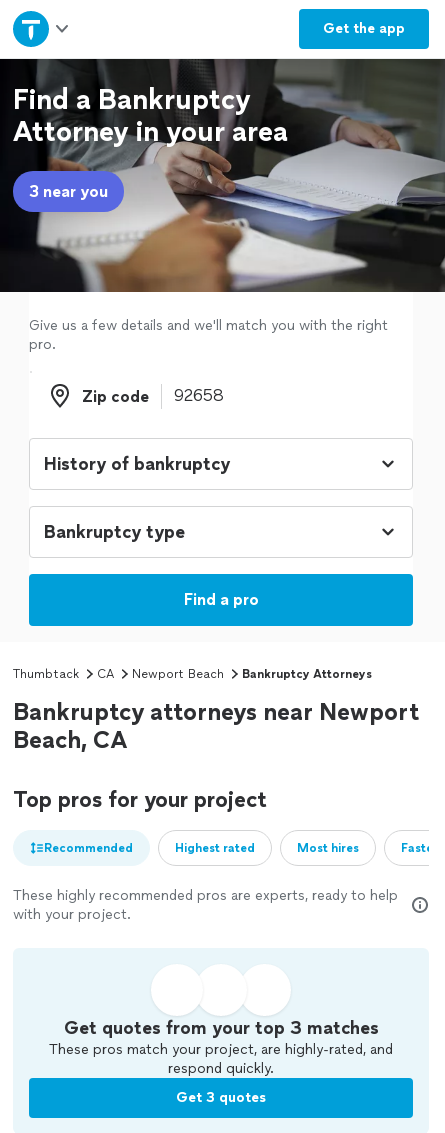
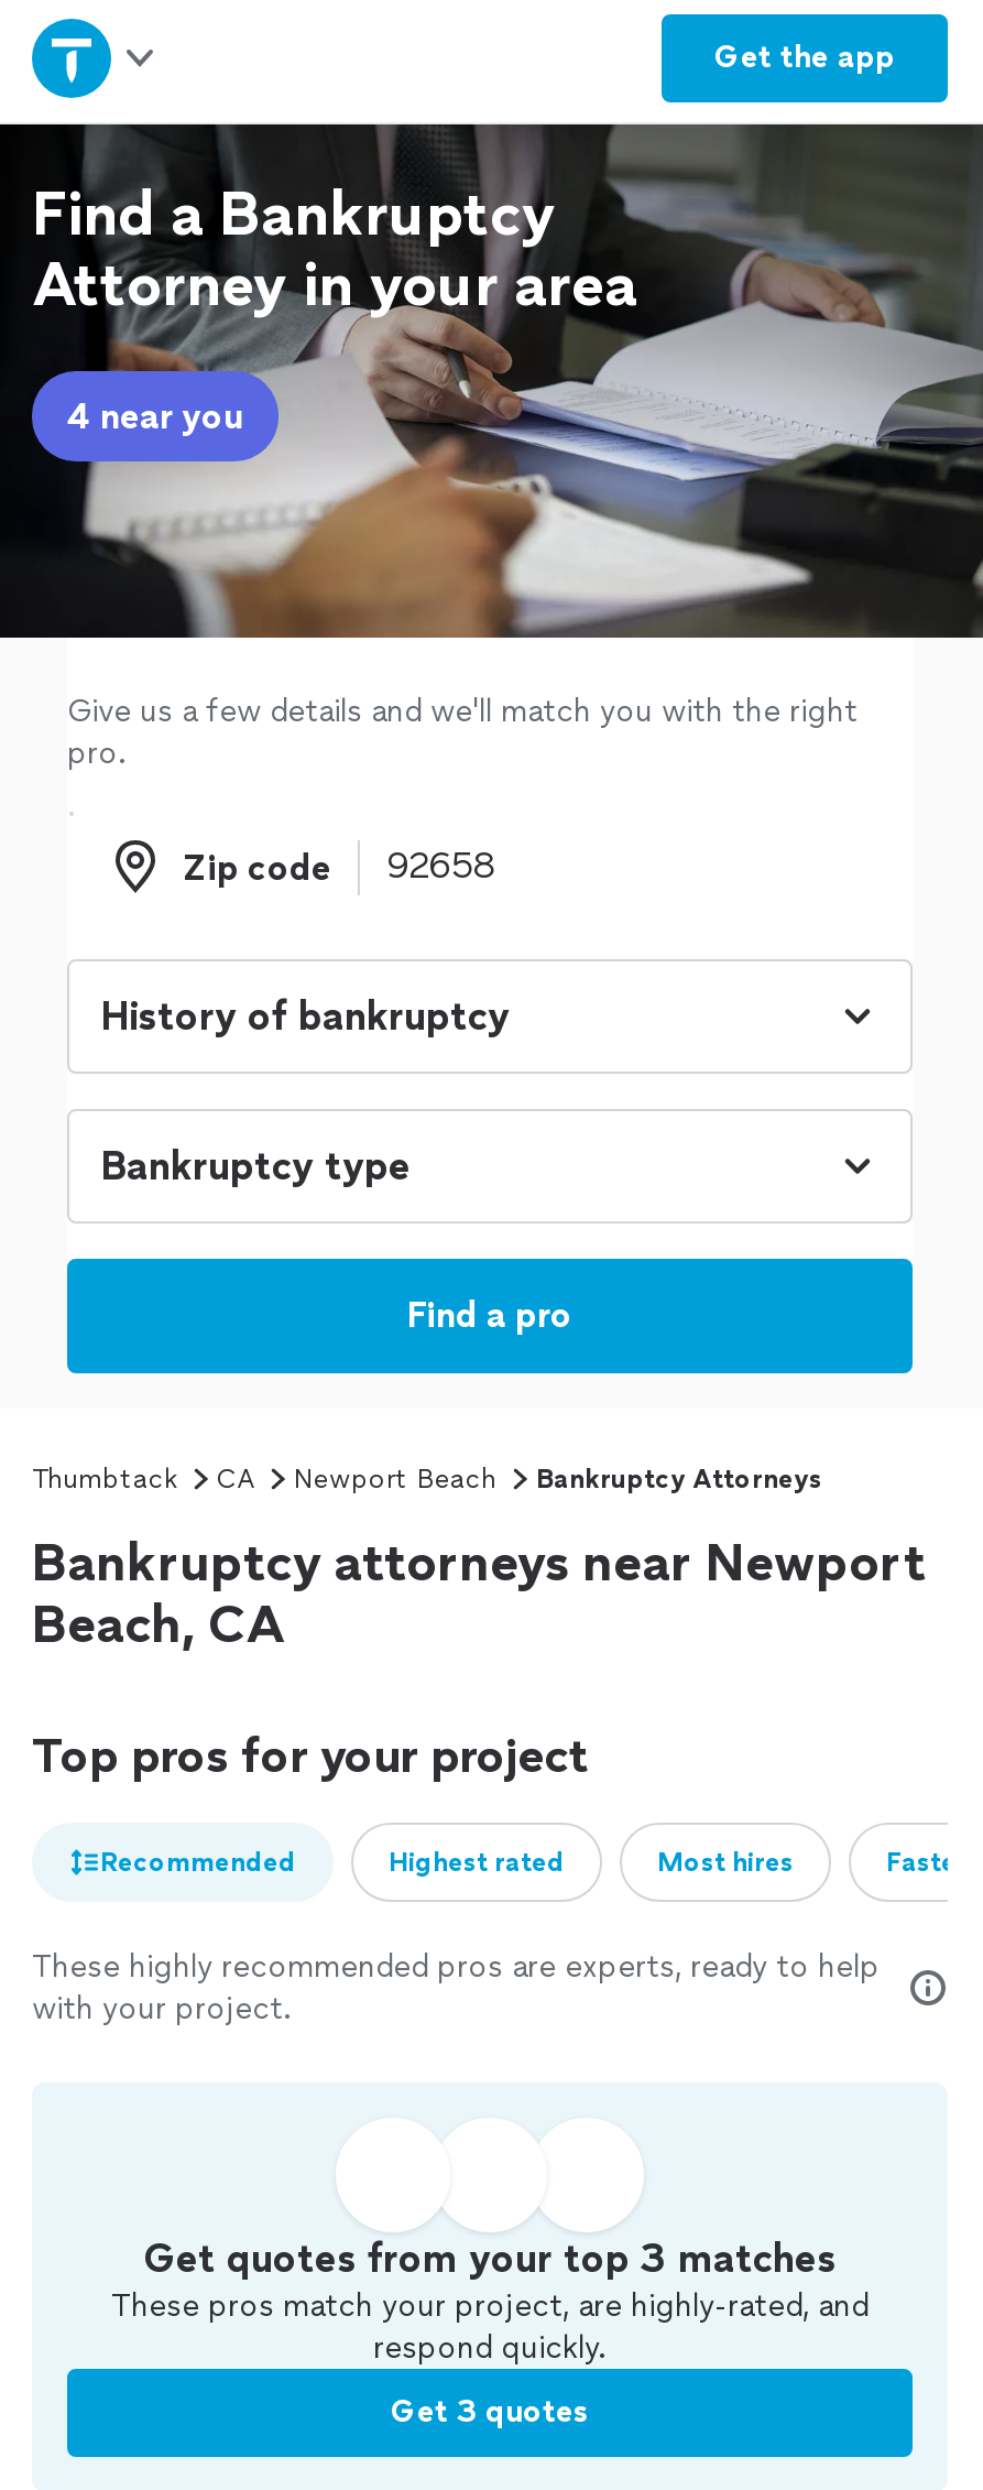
[29,182,108,201] 3 near you -> [67,395,243,437] 4 near you

